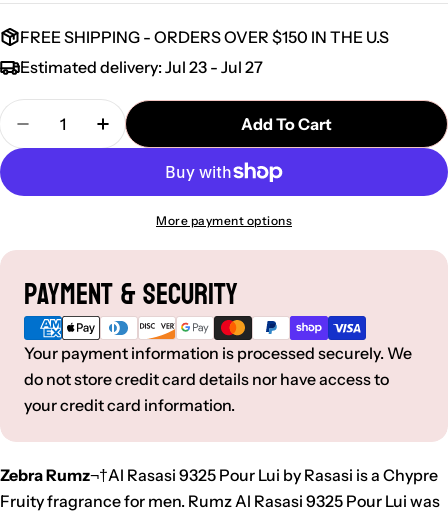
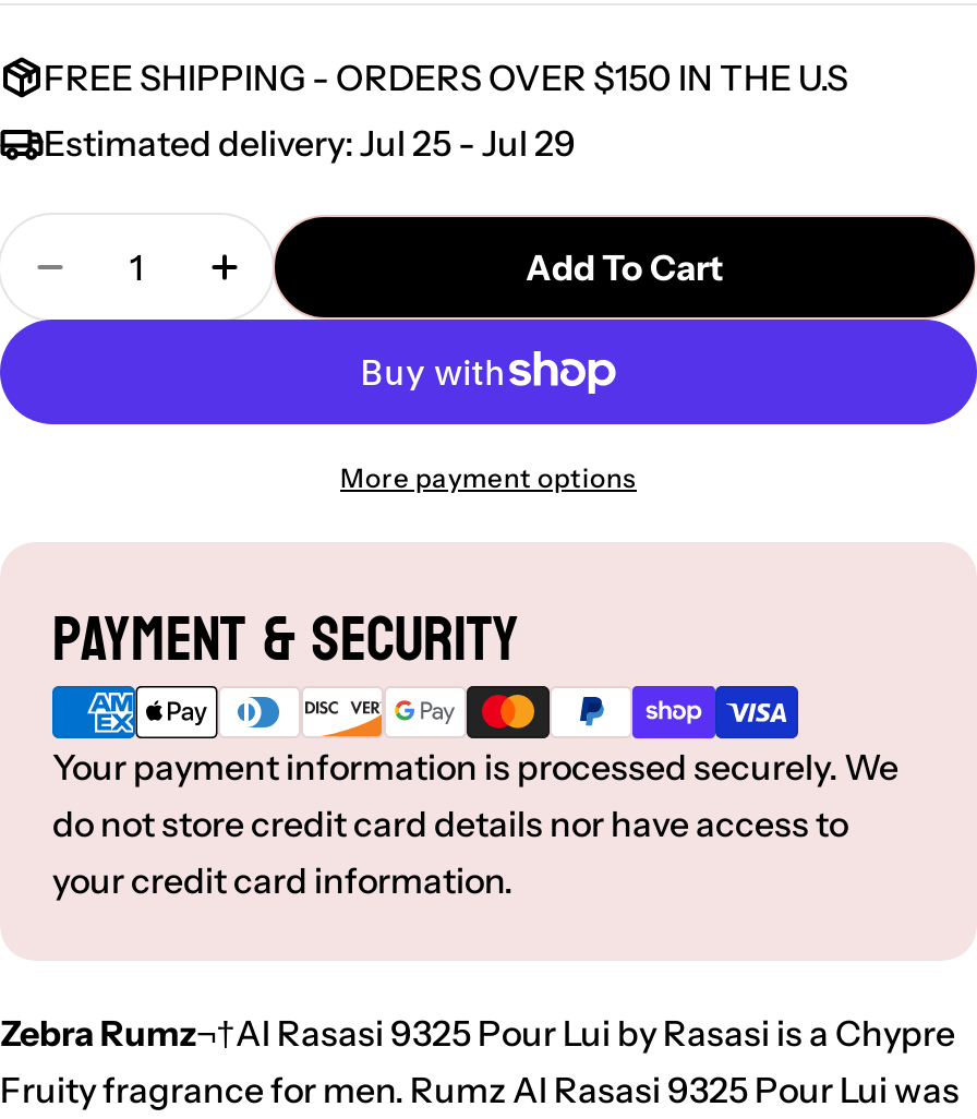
[20,57,263,77] Estimated delivery: Jul 23 - Jul 27 -> [44,122,576,166] Estimated delivery: Jul 25 - Jul 29

